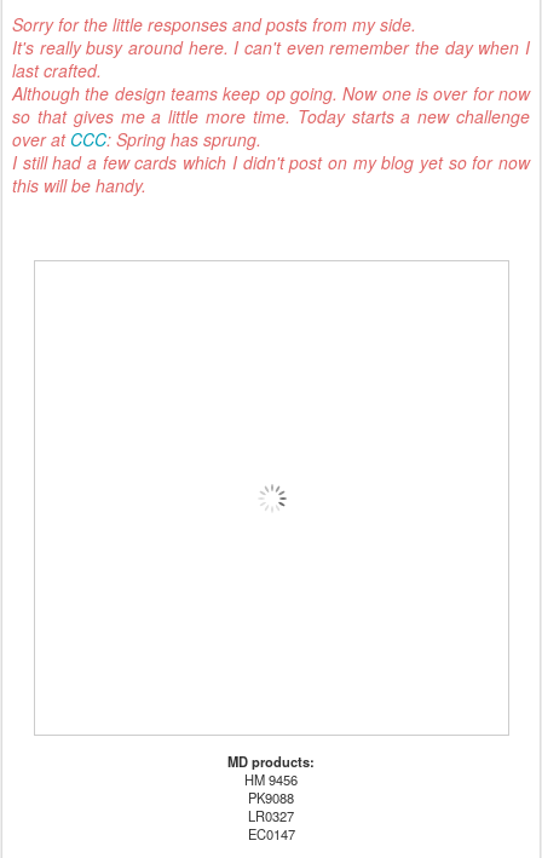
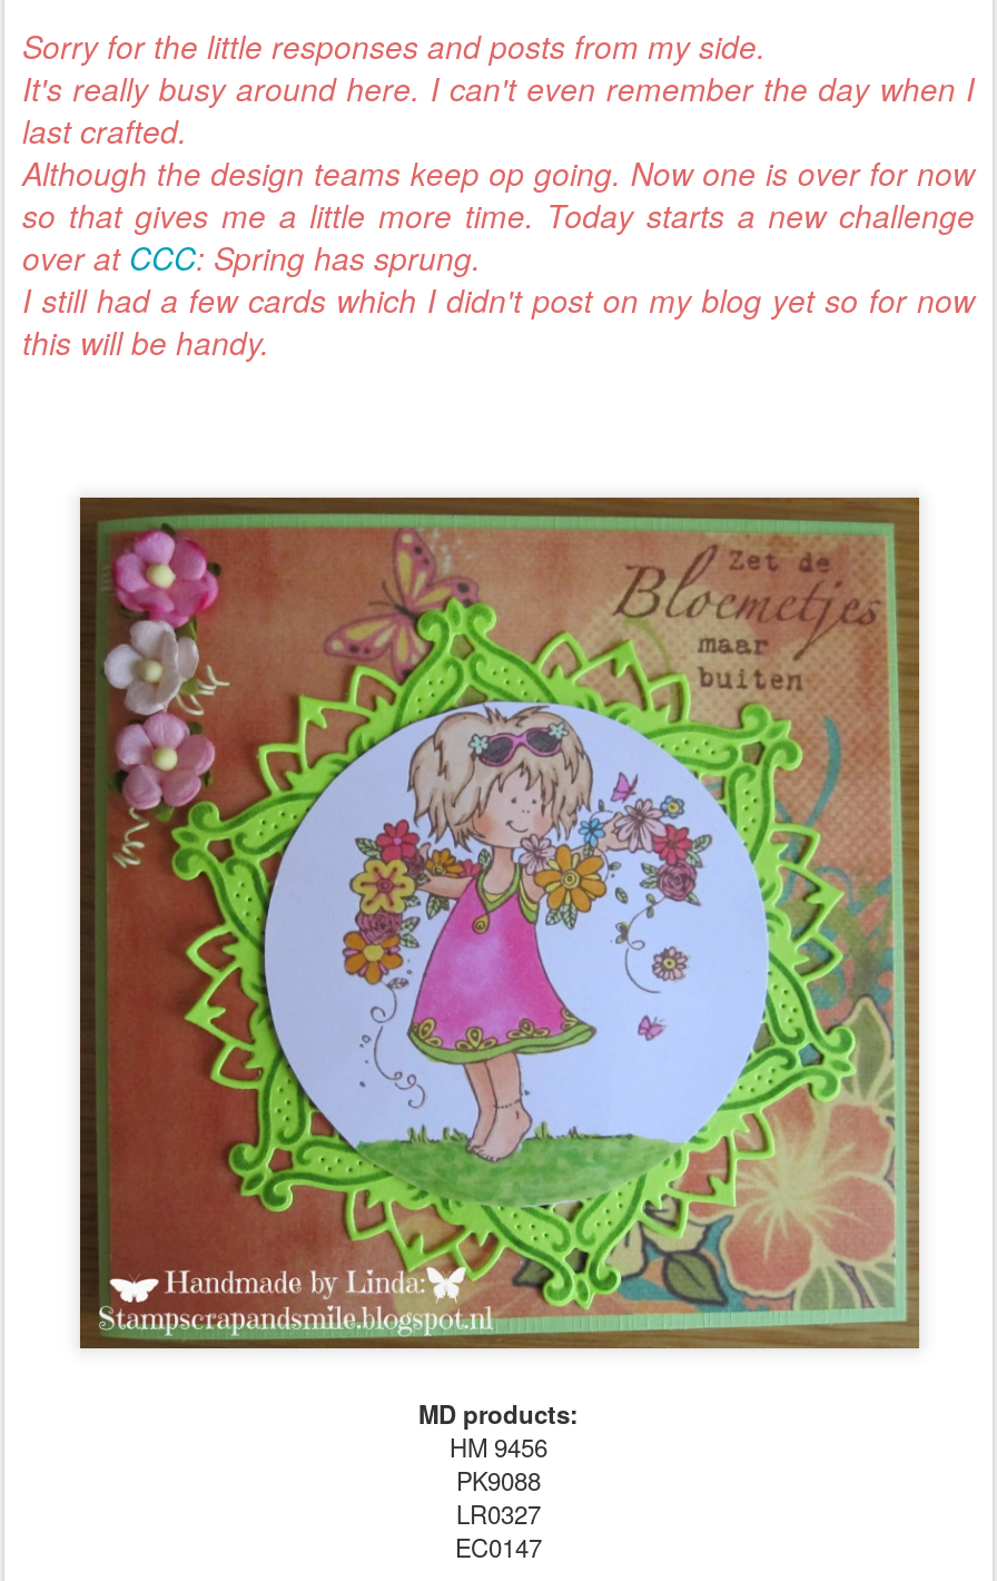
none -> [76,495,924,1351] [image]

